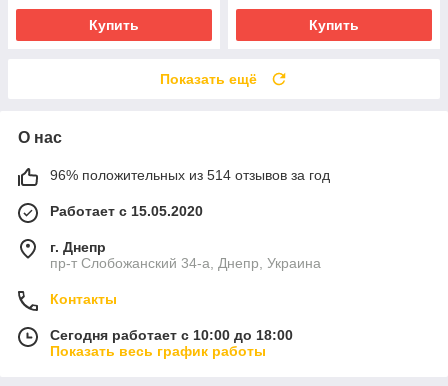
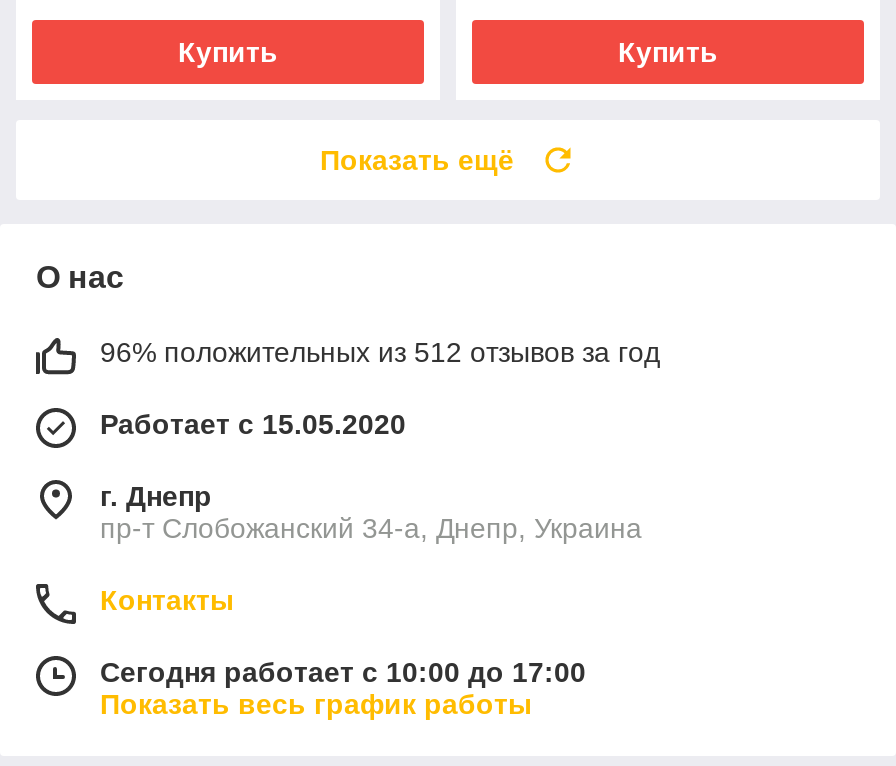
[50,167,330,183] 96% положительных из 514 отзывов за год -> [100,336,660,368] 96% положительных из 512 отзывов за год
[50,327,293,343] Сегодня работает с 10:00 до 18:00 -> [100,656,586,688] Сегодня работает с 10:00 до 17:00

